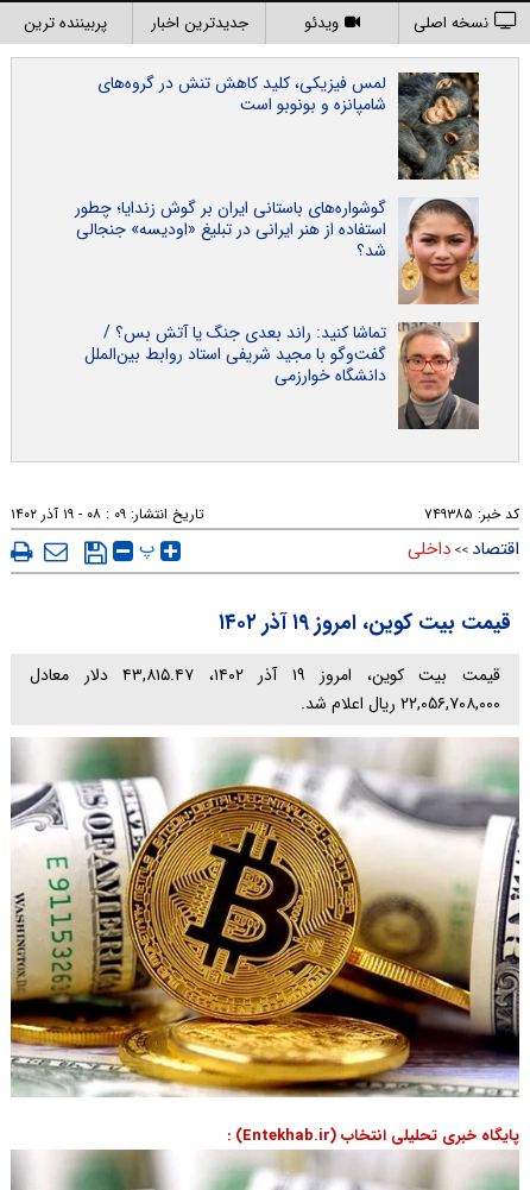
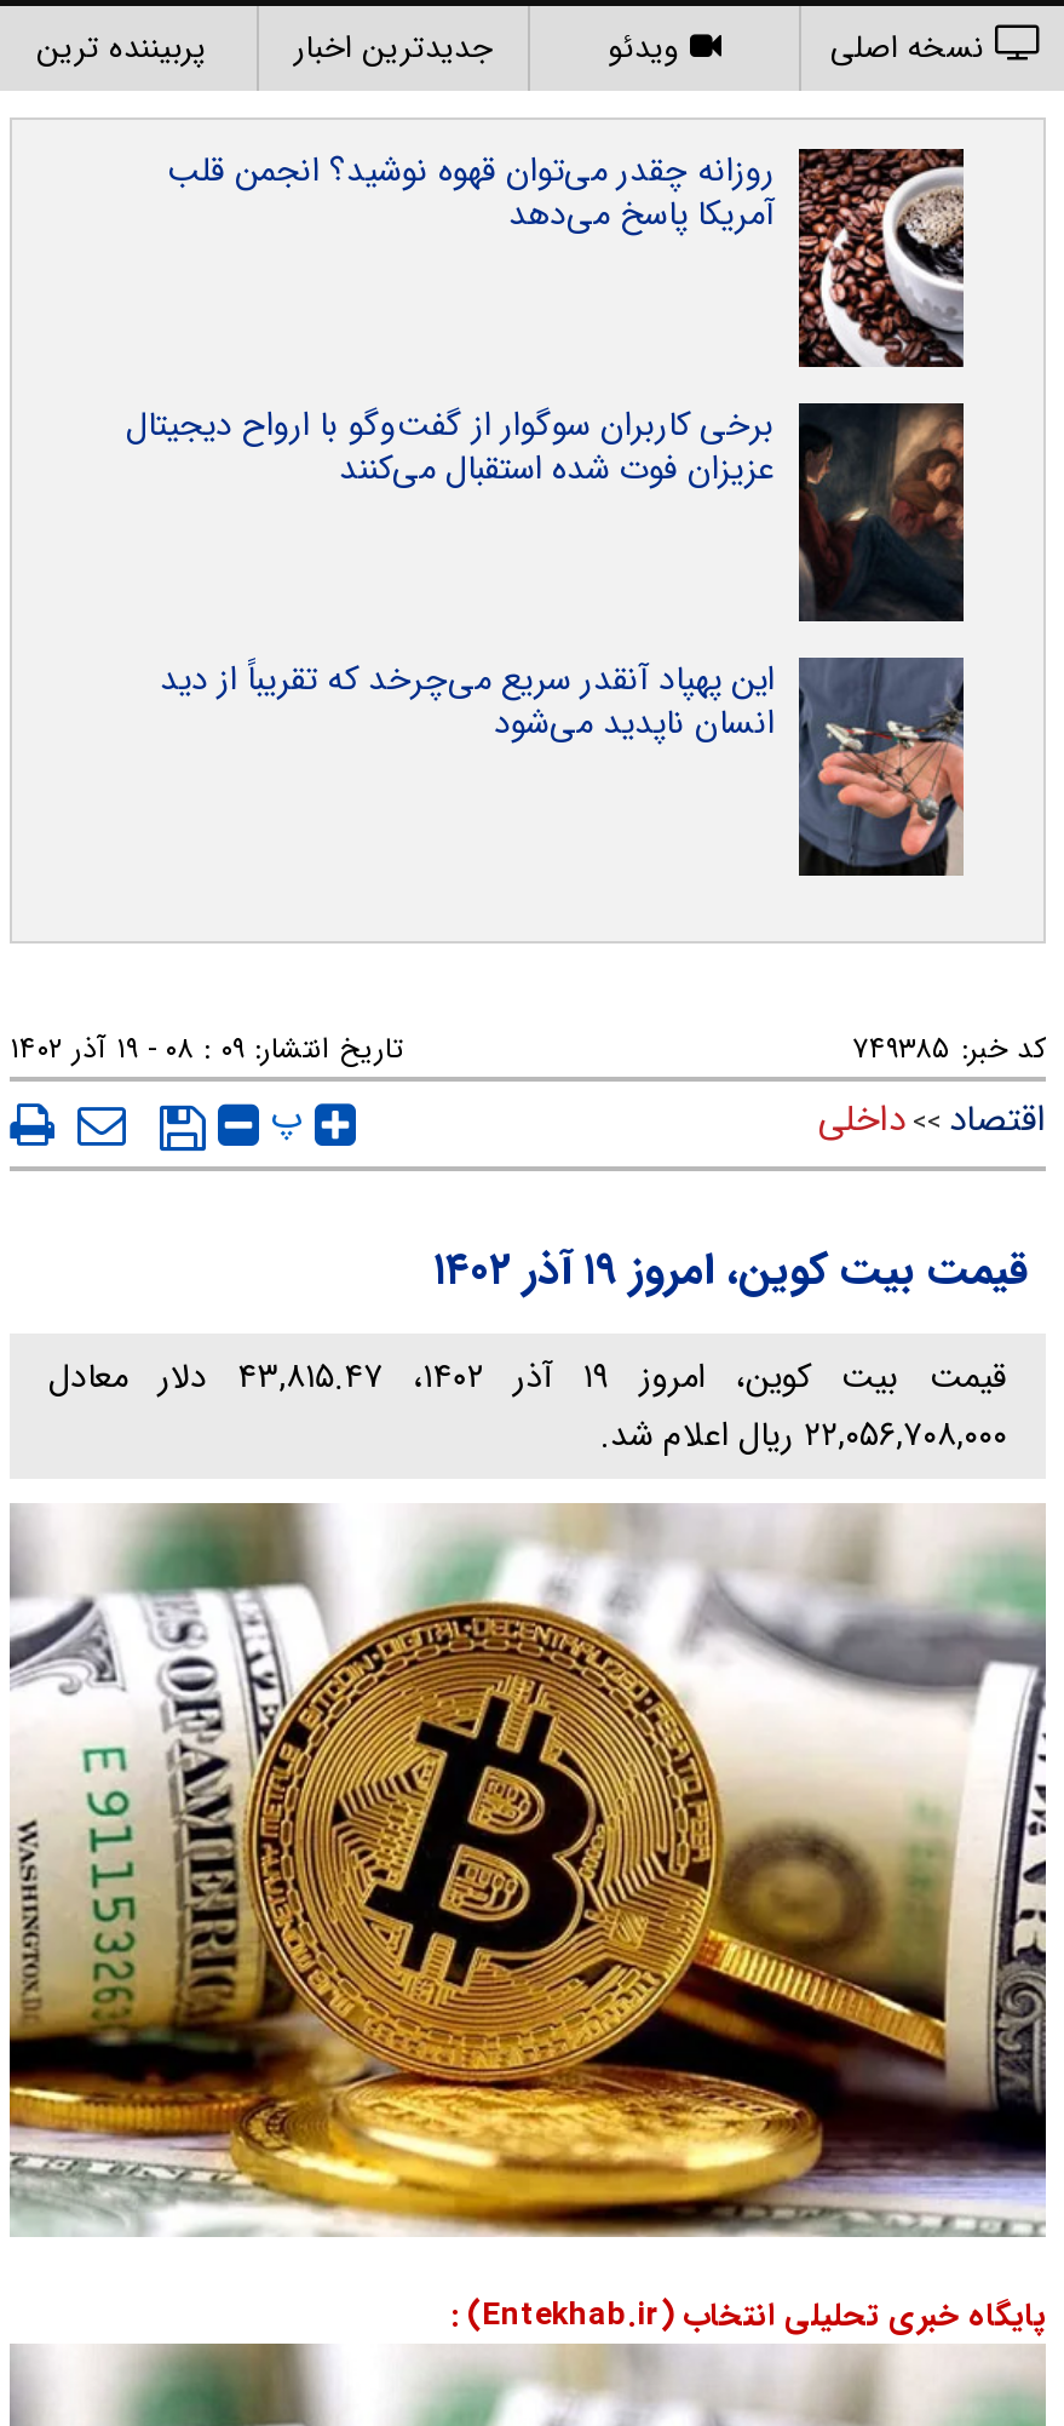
[97,70,479,181] [image] | لمس فیزیکی، کلید کاهش تنش در گروه‌های | شامپانزه و بونوبو است -> [167,144,966,369] [image] | روزانه چقدر می‌توان قهوه نوشید؟ انجمن قلب | آمریکا پاسخ می‌دهد
[75,195,480,306] [image] | گوشواره‌های باستانی ایران بر گوش زندایا؛ چطور | استفاده از هنر ایرانی در تبلیغ «اودیسه» جنجالی | شد؟ -> [126,398,966,624] [image] | برخی کاربران سوگوار از گفت‌وگو با ارواح دیجیتال | عزیزان فوت شده استقبال می‌کنند
[84,320,480,429] [image] | تماشا کنید: راند بعدی جنگ یا آتش بس؟ / | گفت‌و‌گو با مجید شریفی استاد روابط بین‌الملل | دانشگاه خوارزمی -> [160,653,966,876] [image] | این پهپاد آنقدر سریع می‌چرخد که تقریباً از دید | انسان ناپدید می‌شود

